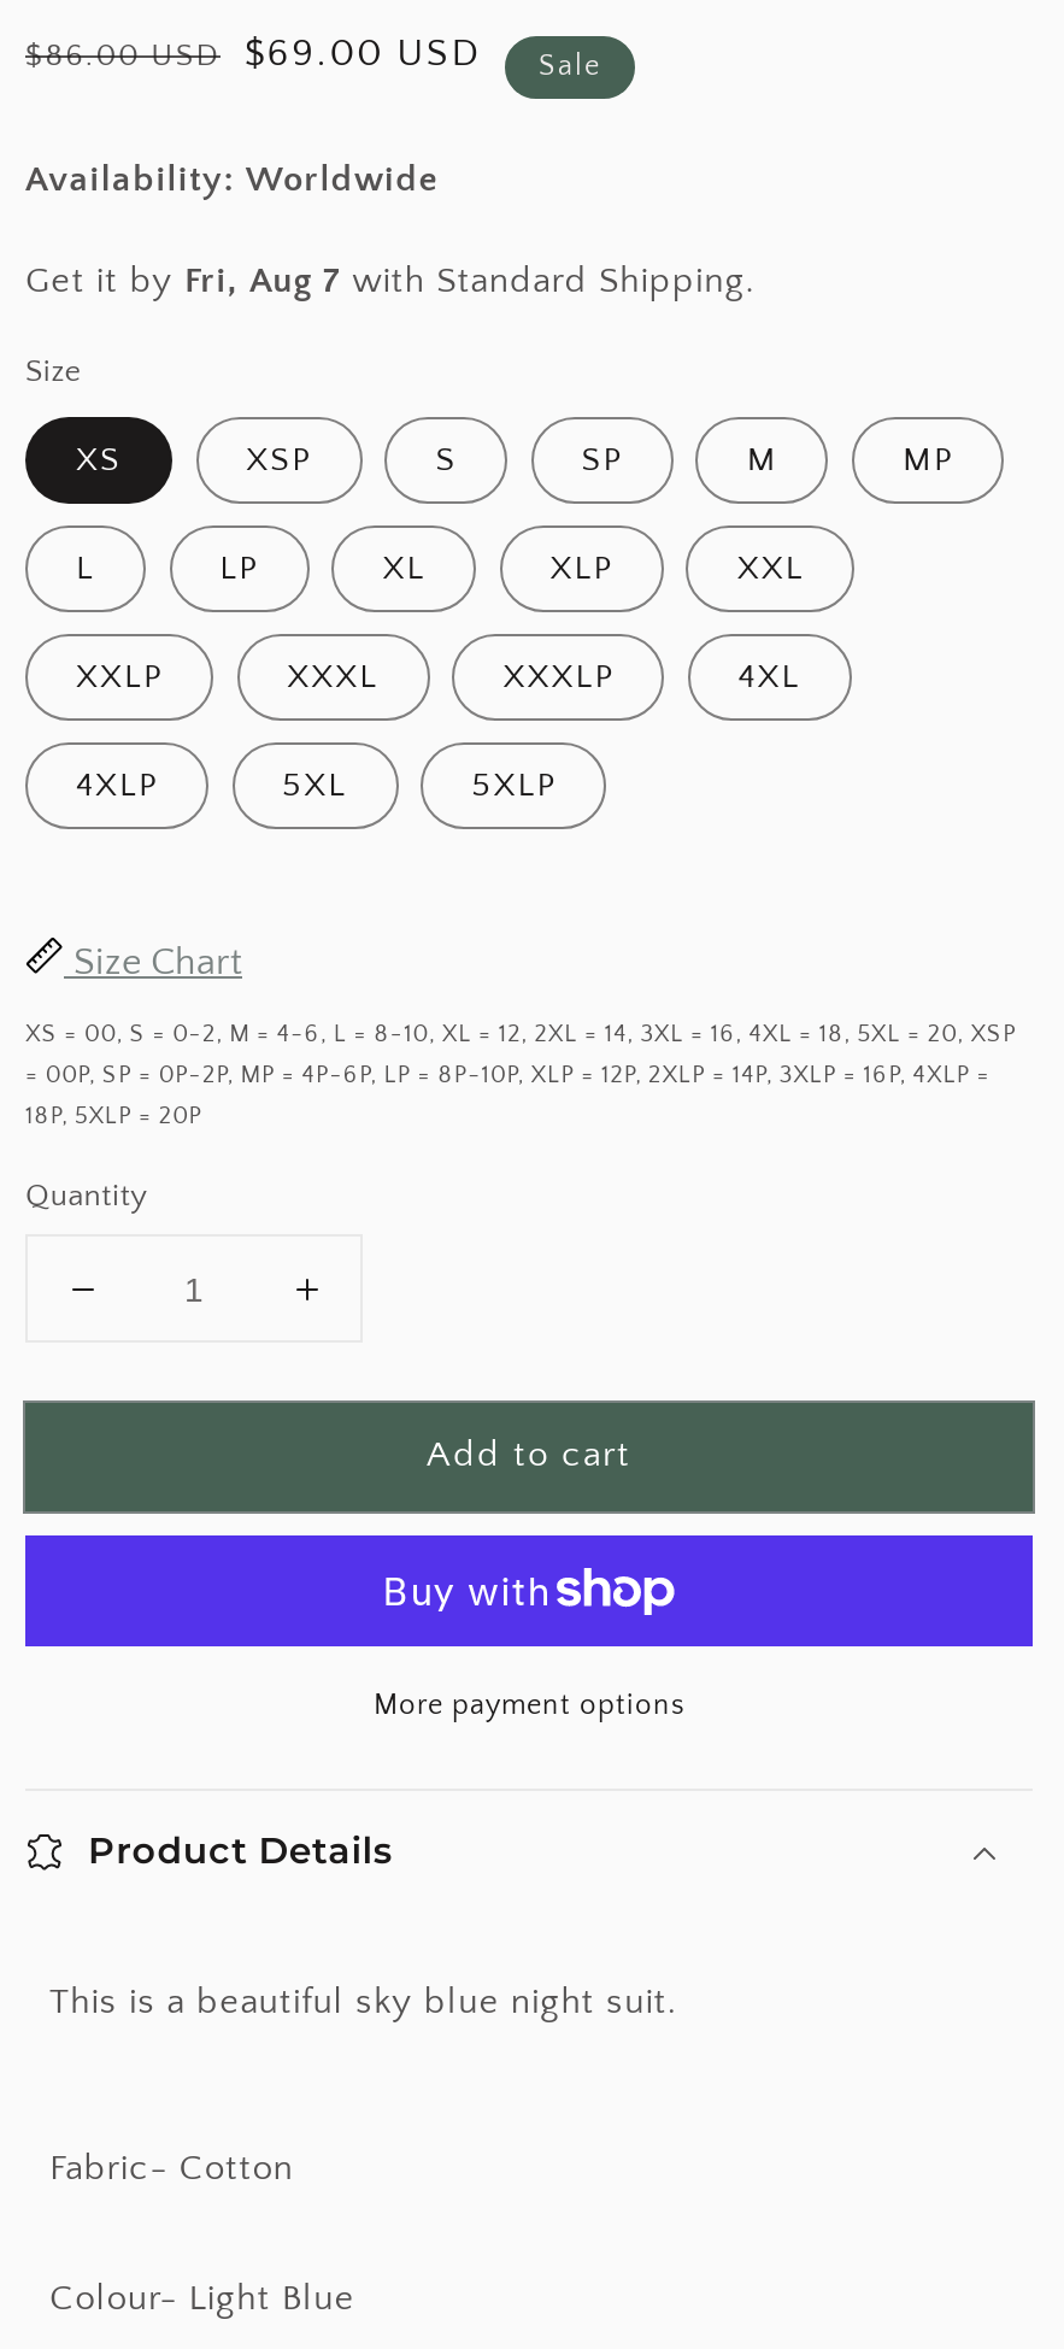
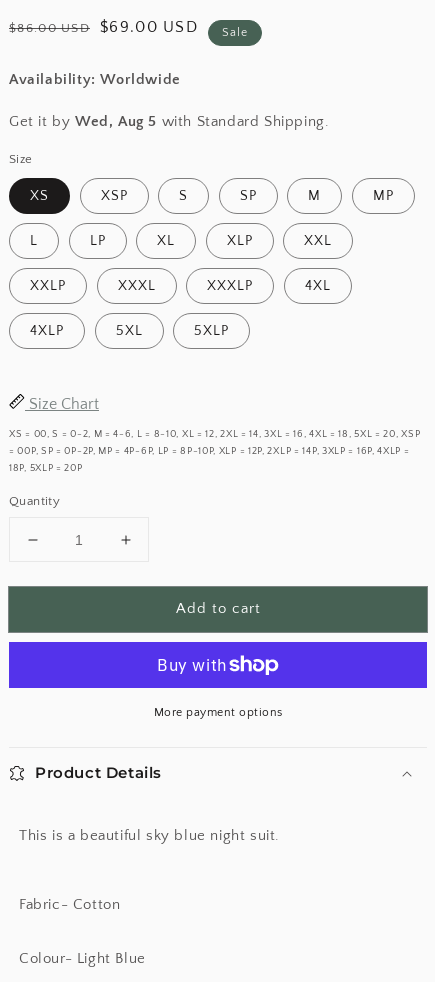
[25,262,756,303] Get it by Fri, Aug 7 with Standard Shipping. -> [9,113,329,130] Get it by Wed, Aug 5 with Standard Shipping.

